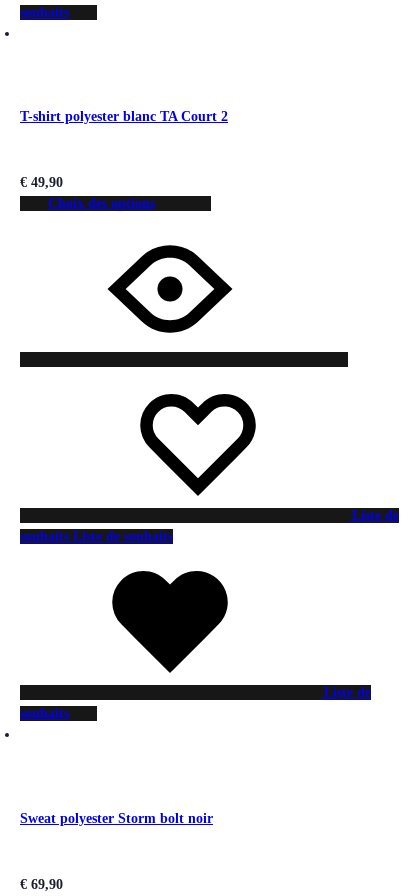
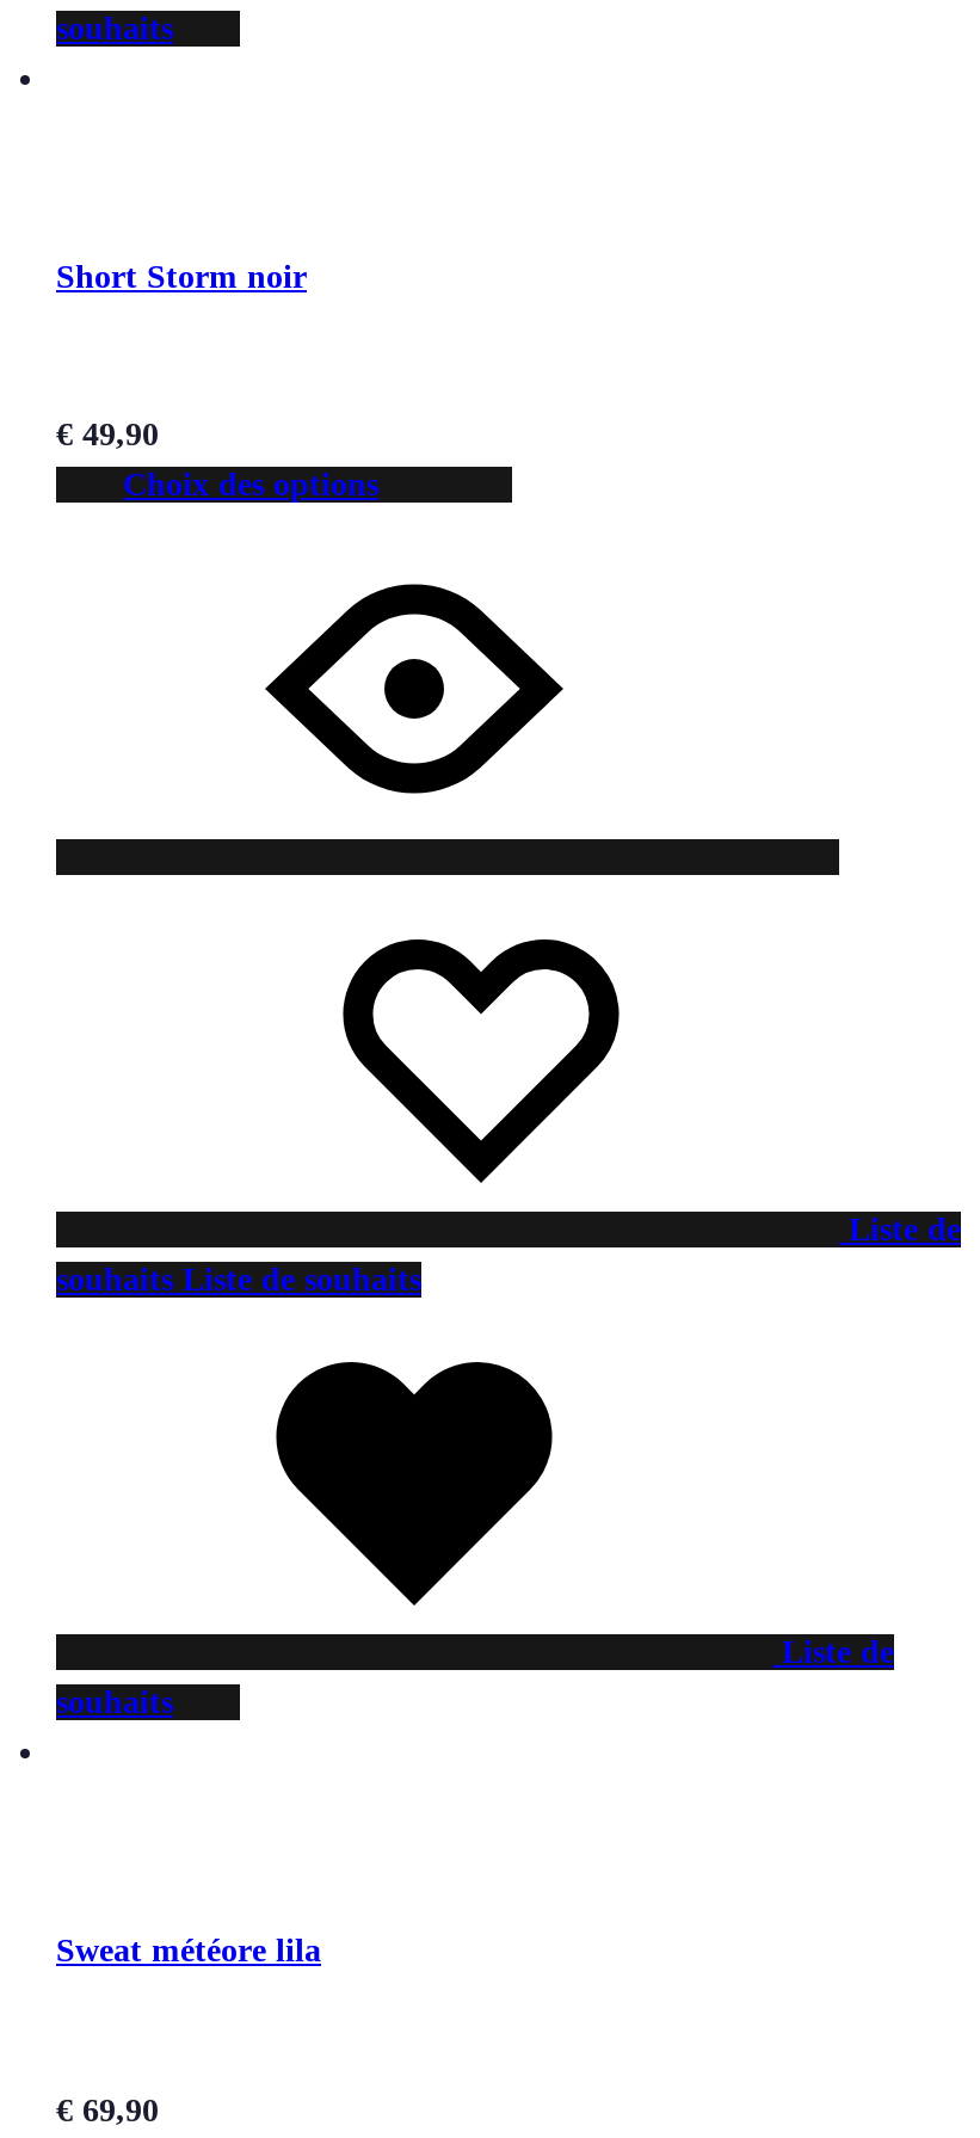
[20,109,228,124] T-shirt polyester blanc TA Court 2 -> [56,260,307,295] Short Storm noir
[20,811,213,826] Sweat polyester Storm bolt noir -> [56,1934,321,1970] Sweat météore lila

